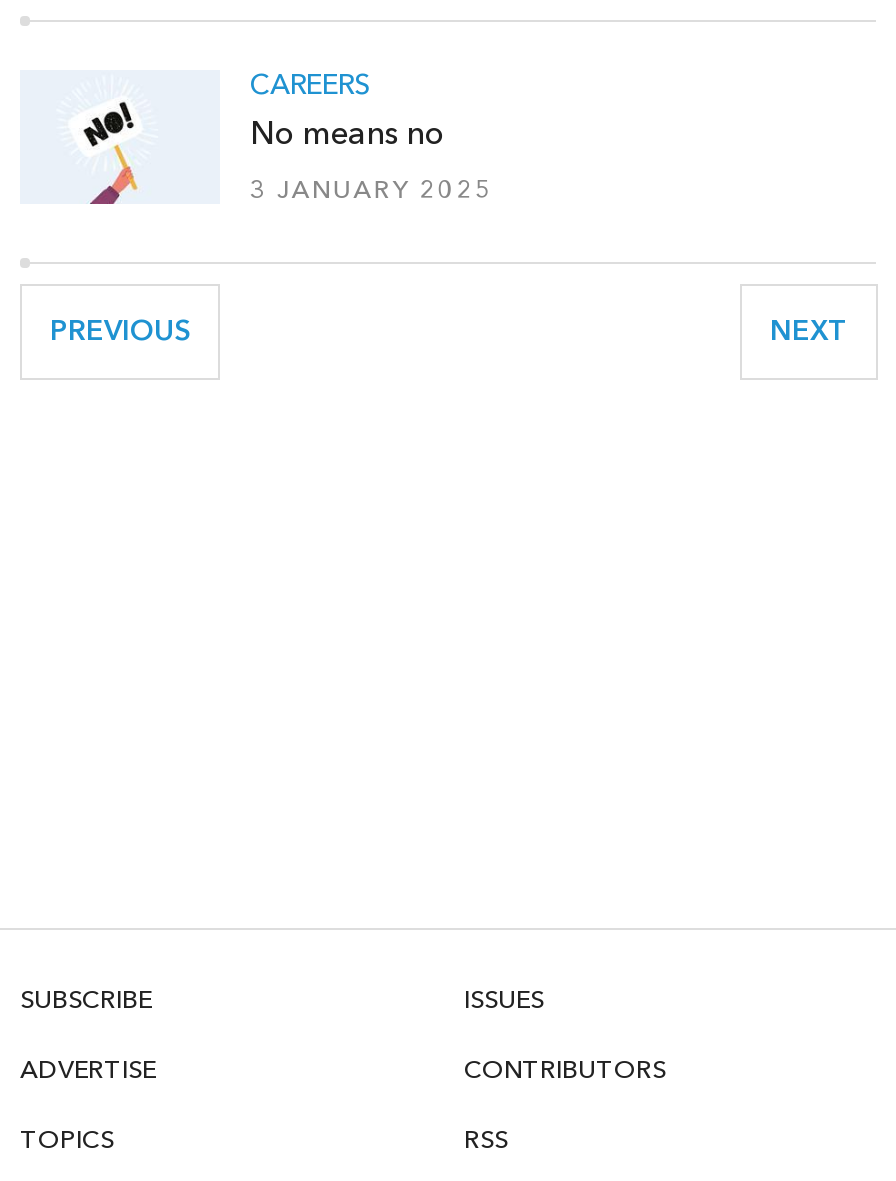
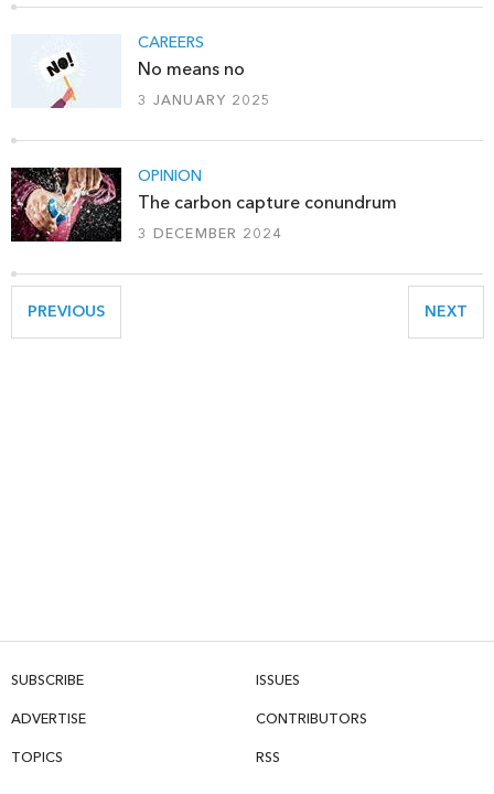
none -> [10,167,397,243] [image] | OPINION | The carbon capture conundrum | 3 DECEMBER 2024

